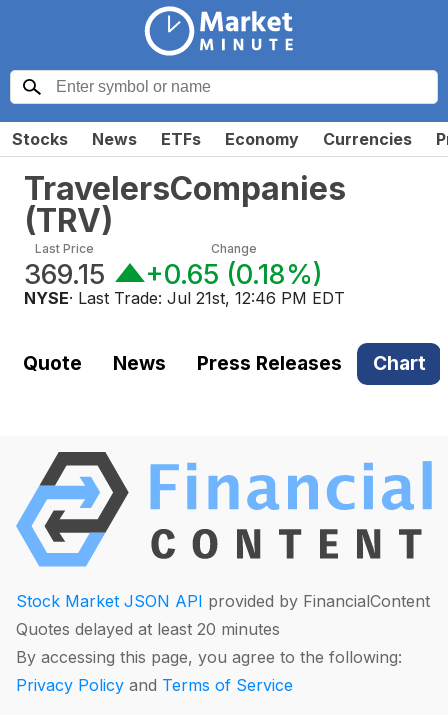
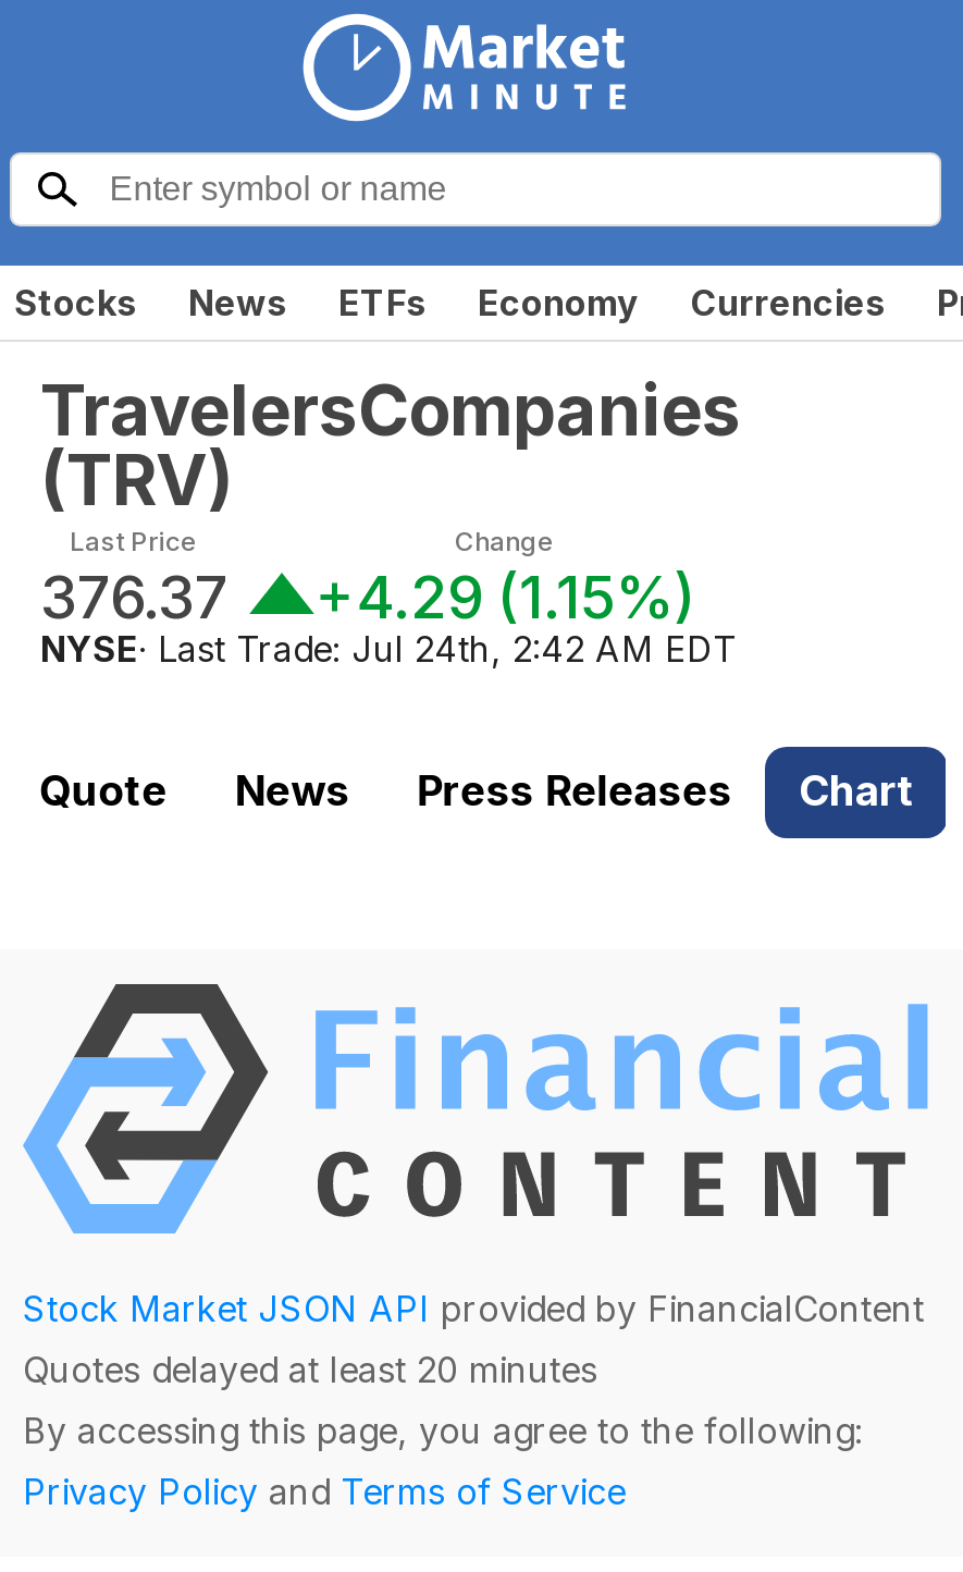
[24,258,105,291] 369.15 -> [40,561,227,633] 376.37
[145,258,323,291] +0.65 (0.18%) -> [314,561,695,633] +4.29 (1.15%)
[24,288,345,308] NYSE · Last Trade: Jul 21st, 12:46 PM EDT -> [40,626,737,670] NYSE · Last Trade: Jul 24th, 2:42 AM EDT

